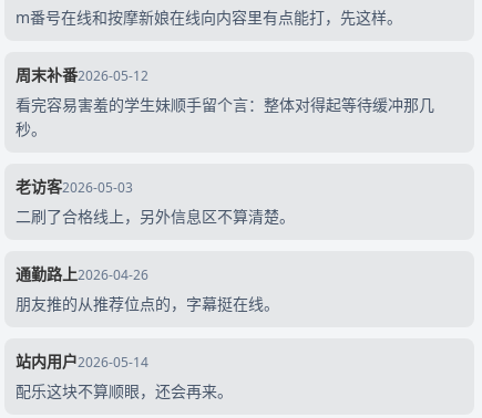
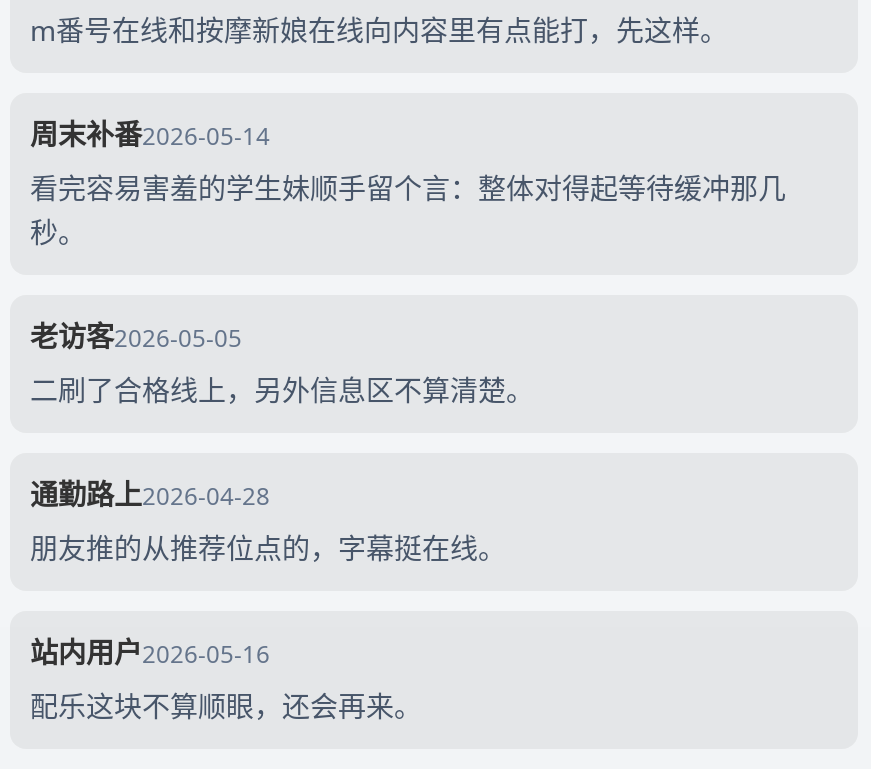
[16,64,148,85] 周末补番2026-05-12 -> [30,114,270,152] 周末补番2026-05-14
[16,175,133,196] 老访客2026-05-03 -> [30,316,242,354] 老访客2026-05-05
[16,263,148,284] 通勤路上2026-04-26 -> [30,474,270,512] 通勤路上2026-04-28
[16,350,148,371] 站内用户2026-05-14 -> [30,632,270,670] 站内用户2026-05-16

